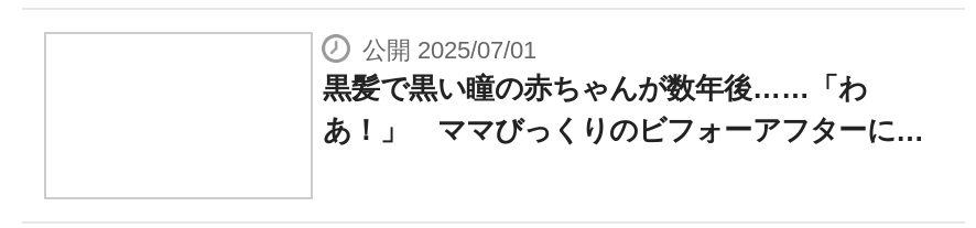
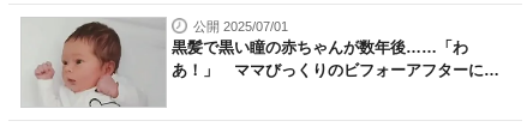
none -> [22,18,166,108] [image]

